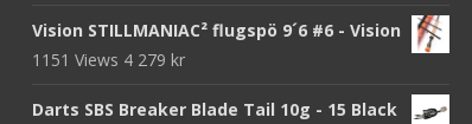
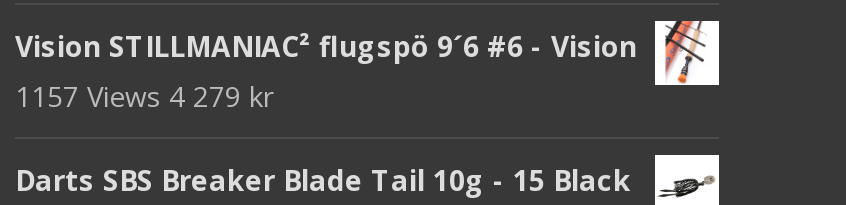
[32,48,185,71] 1151 Views 4 279 kr -> [15,77,273,115] 1157 Views 4 279 kr

